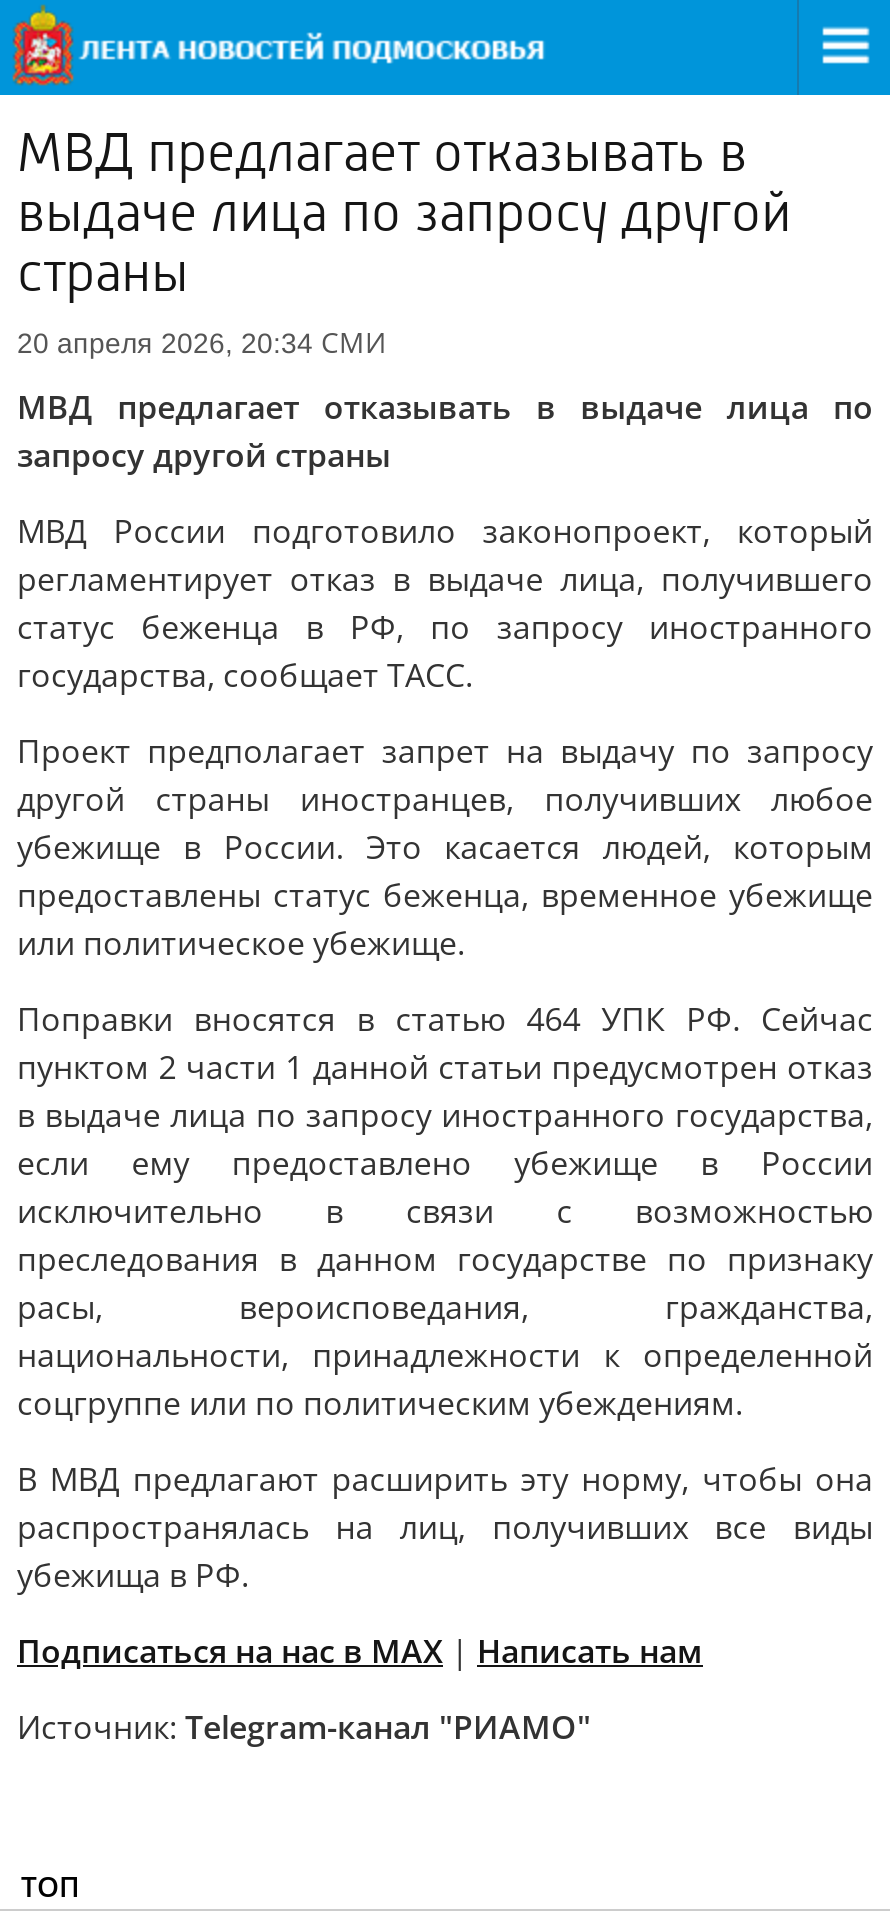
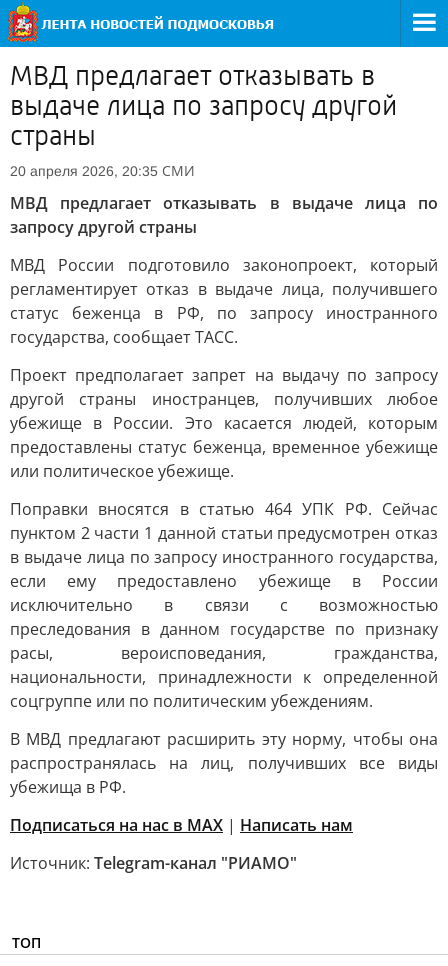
[17,323,387,361] 20 апреля 2026, 20:34 СМИ -> [10,161,195,180] 20 апреля 2026, 20:35 СМИ

